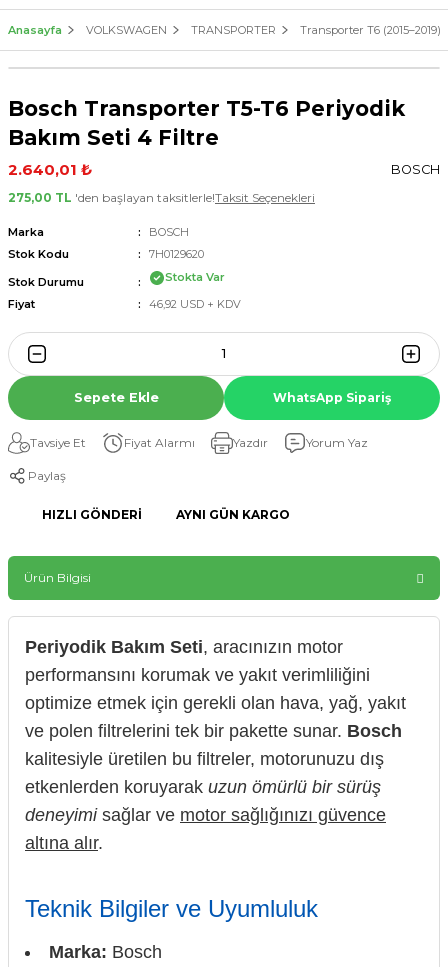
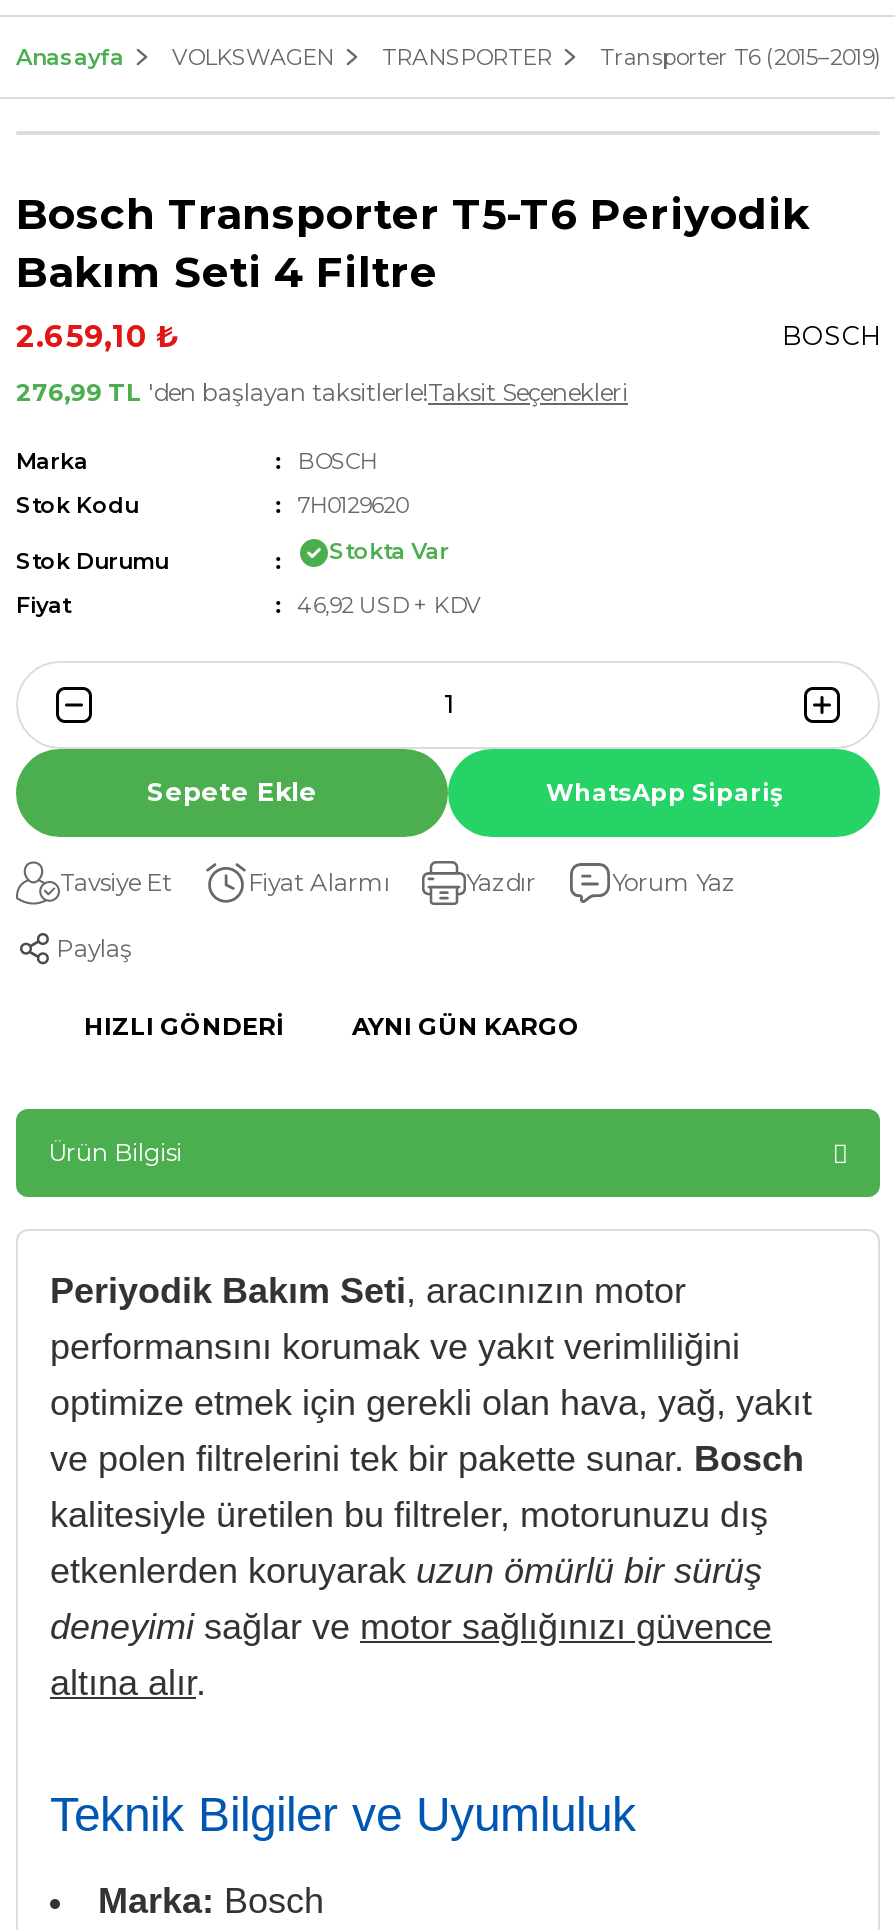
[8,160,92,179] 2.640,01 ₺ -> [16,317,178,355] 2.659,10 ₺
[8,190,315,205] 275,00 TL 'den başlayan taksitlerle!Taksit Seçenekleri -> [16,377,628,407] 276,99 TL 'den başlayan taksitlerle!Taksit Seçenekleri

